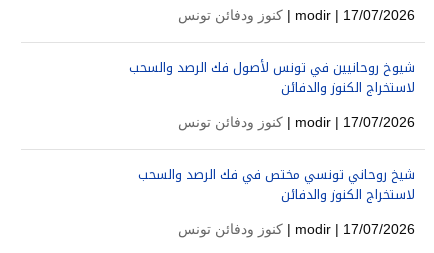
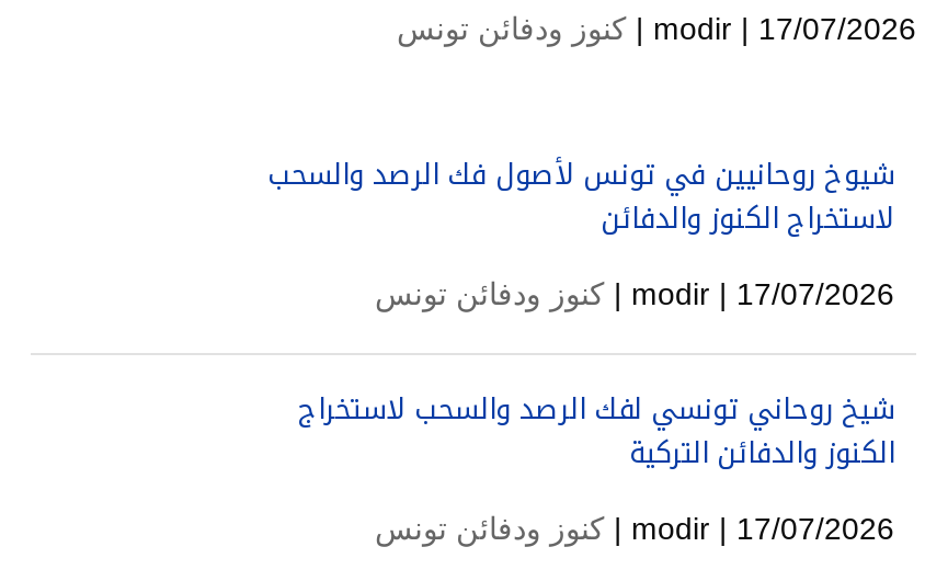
[138,161,415,206] شيخ روحاني تونسي مختص في فك الرصد والسحب | لاستخراج الكنوز والدفائن -> [298,383,894,481] شيخ روحاني تونسي لفك الرصد والسحب لاستخراج | الكنوز والدفائن التركية

